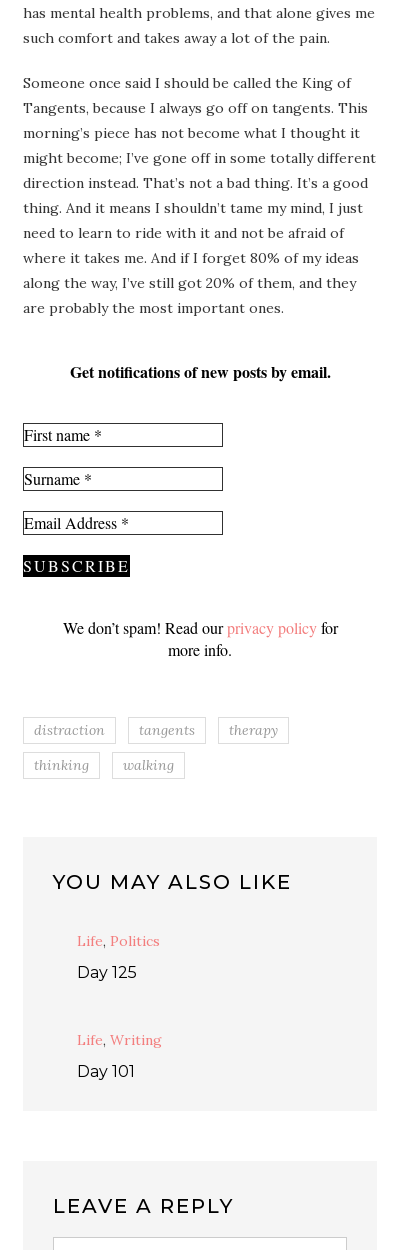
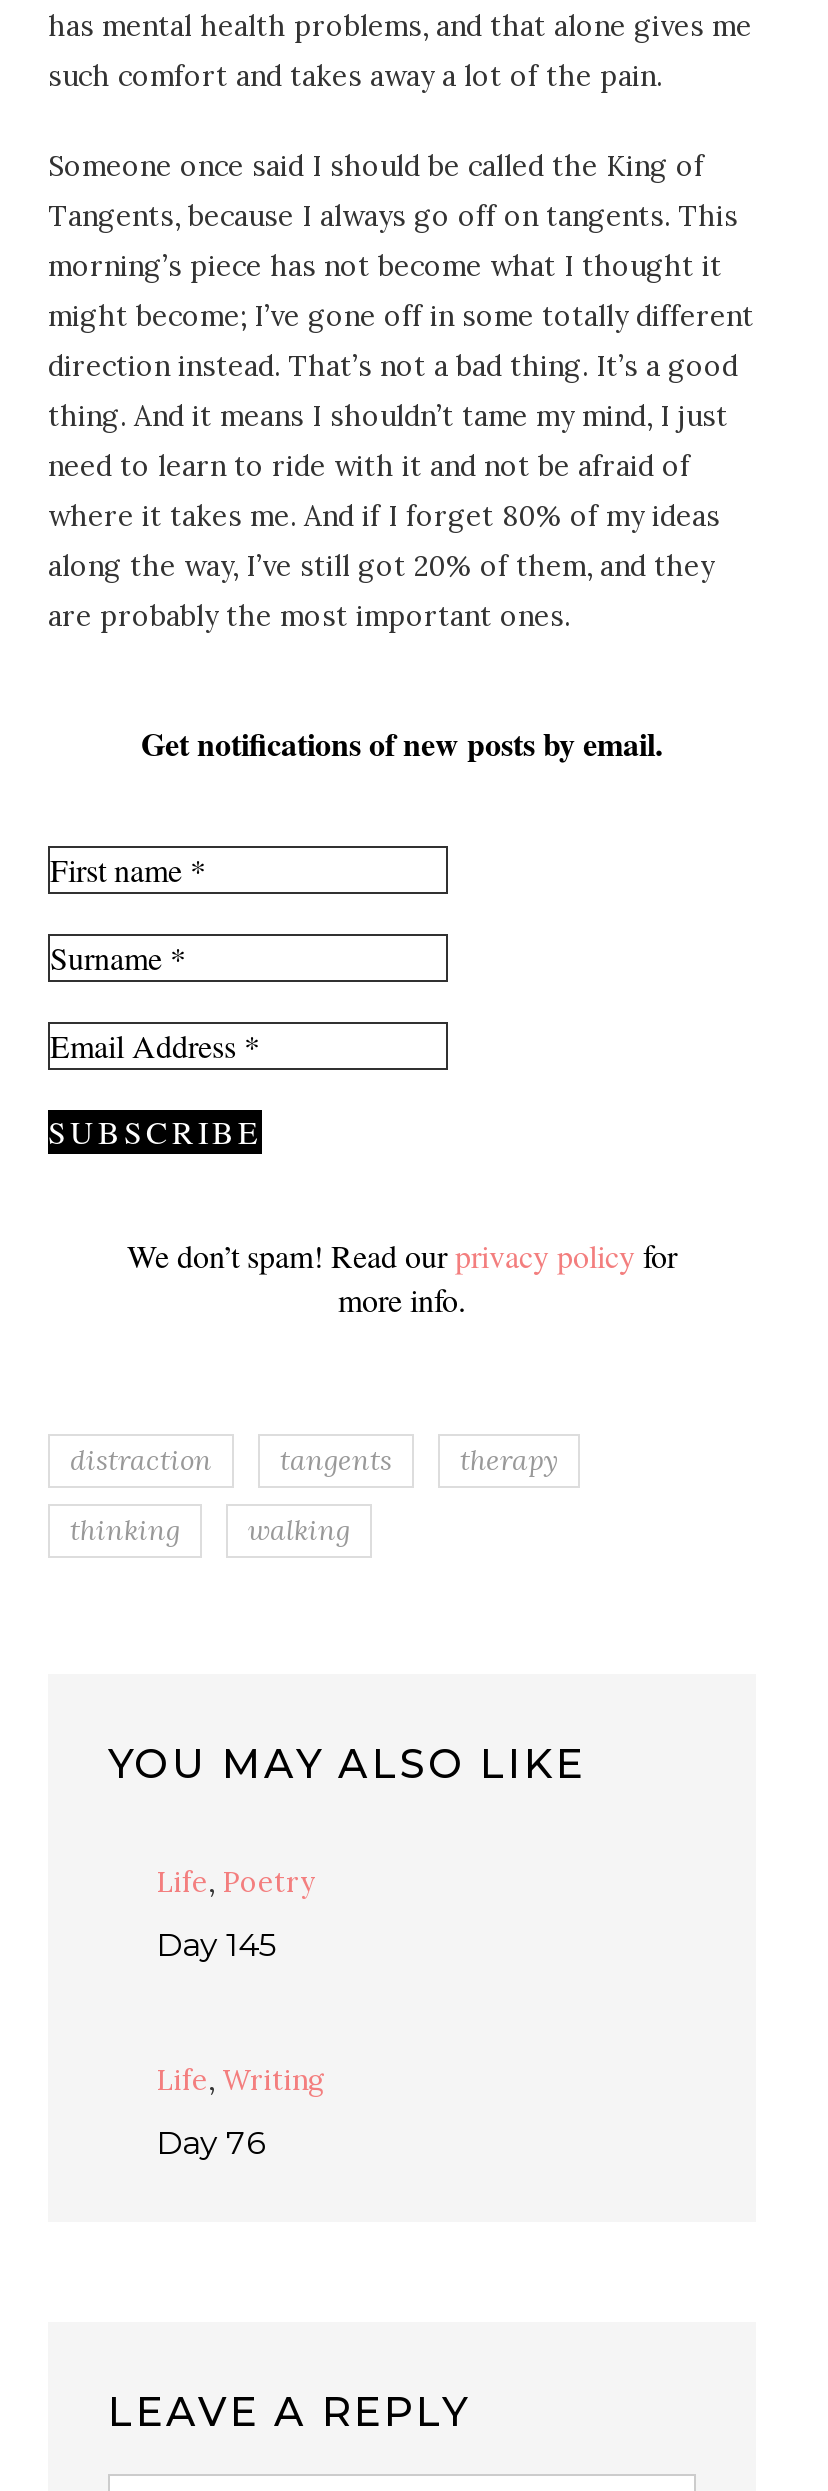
[77,932,160,950] Life, Politics -> [156,1864,314,1900] Life, Poetry
[77,963,137,982] Day 125 -> [156,1926,276,1964] Day 145
[77,1062,135,1081] Day 101 -> [156,2124,264,2162] Day 76

